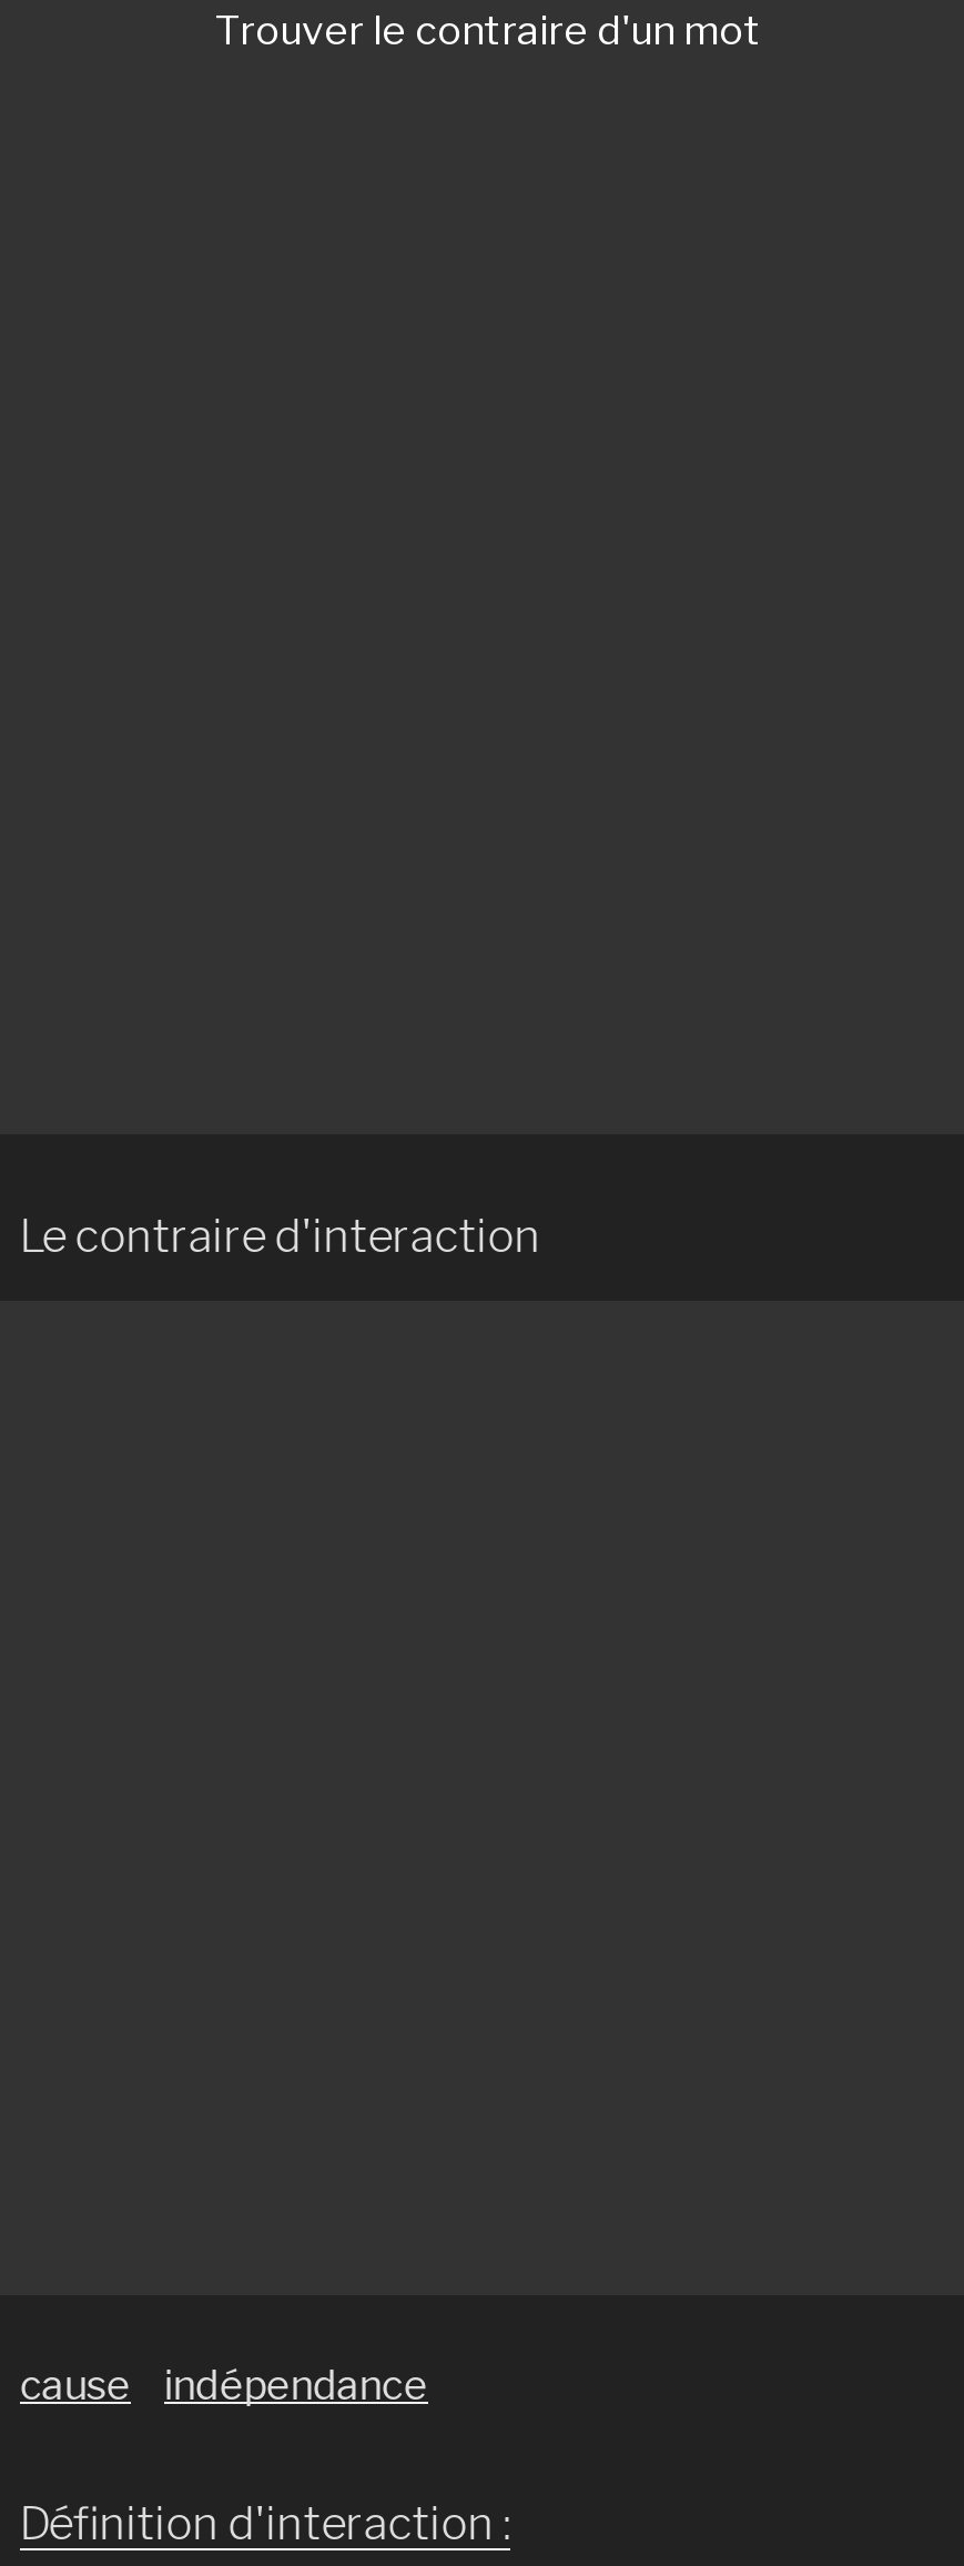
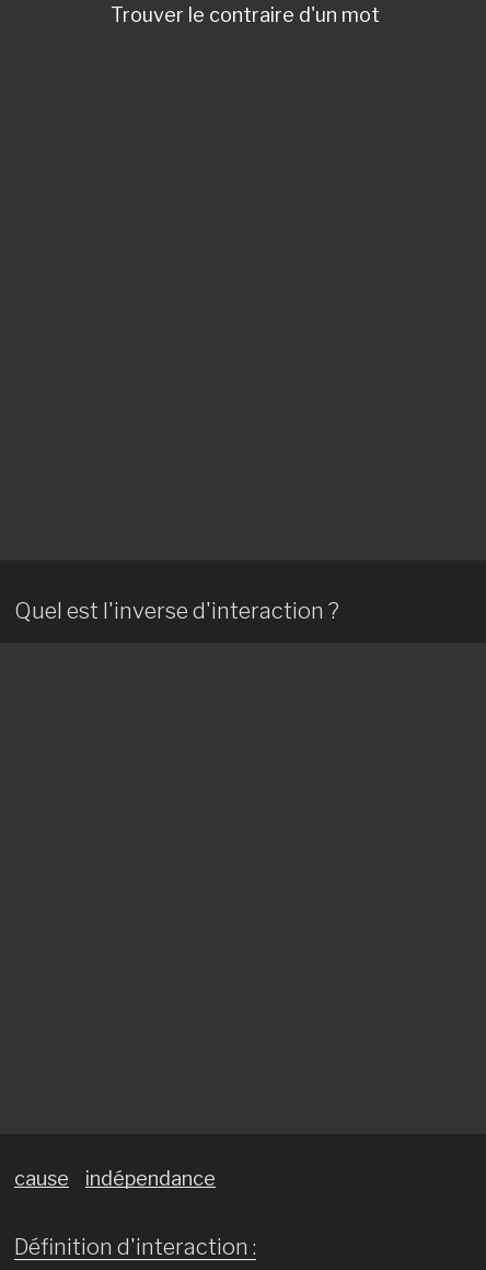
[20,1209,541,1262] Le contraire d'interaction -> [14,597,339,624] Quel est l'inverse d'interaction ?

